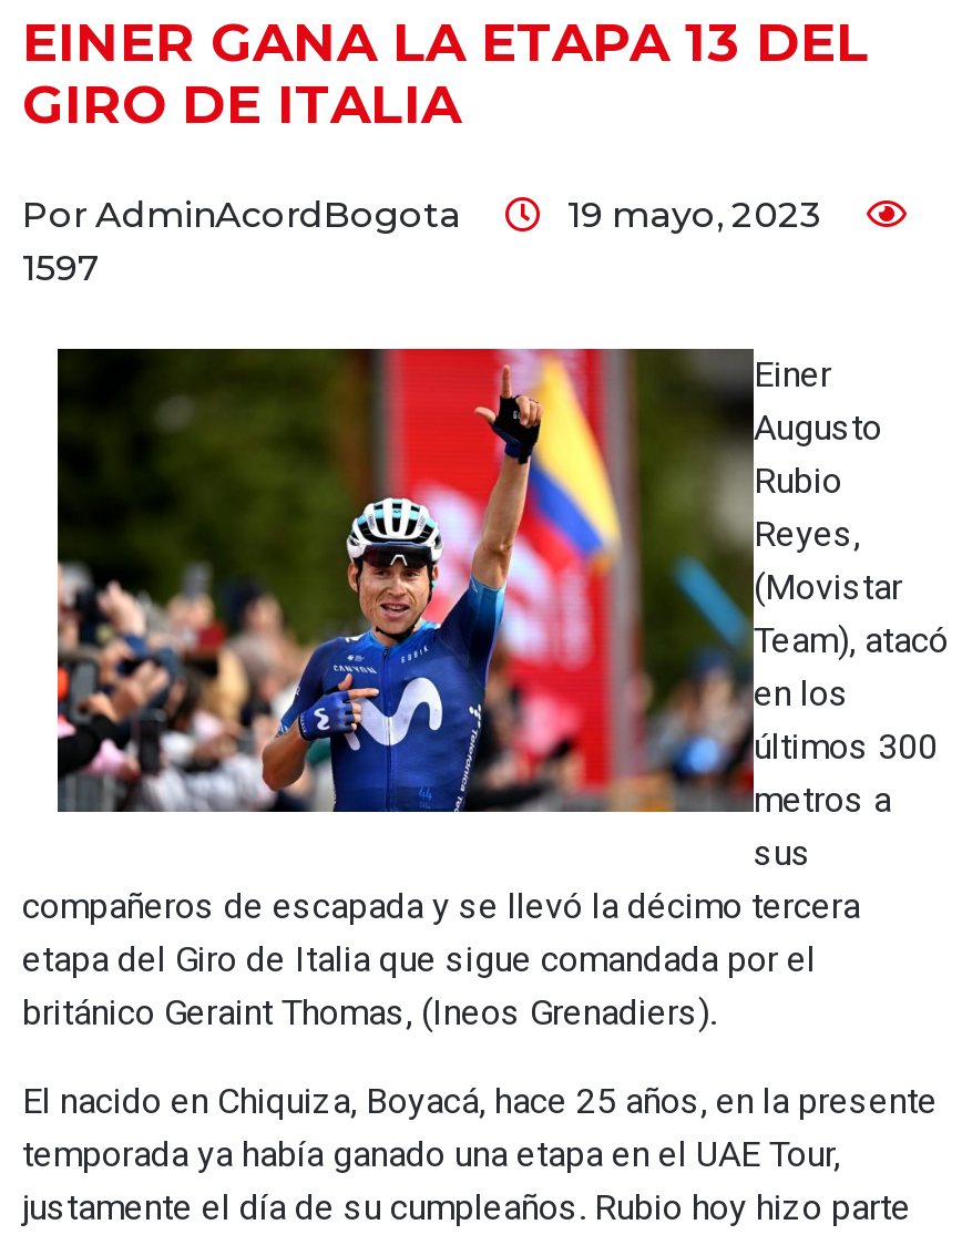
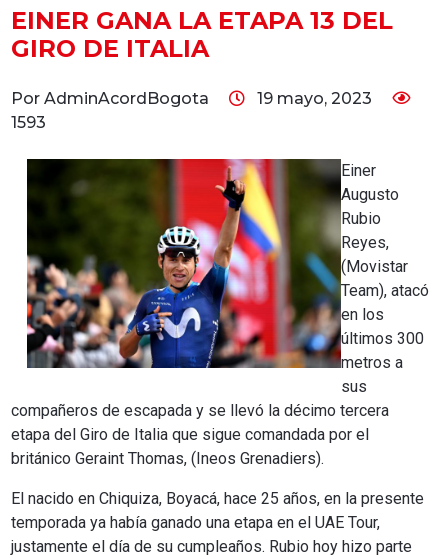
[22,247,100,289] 1597 -> [11,113,46,132] 1593

